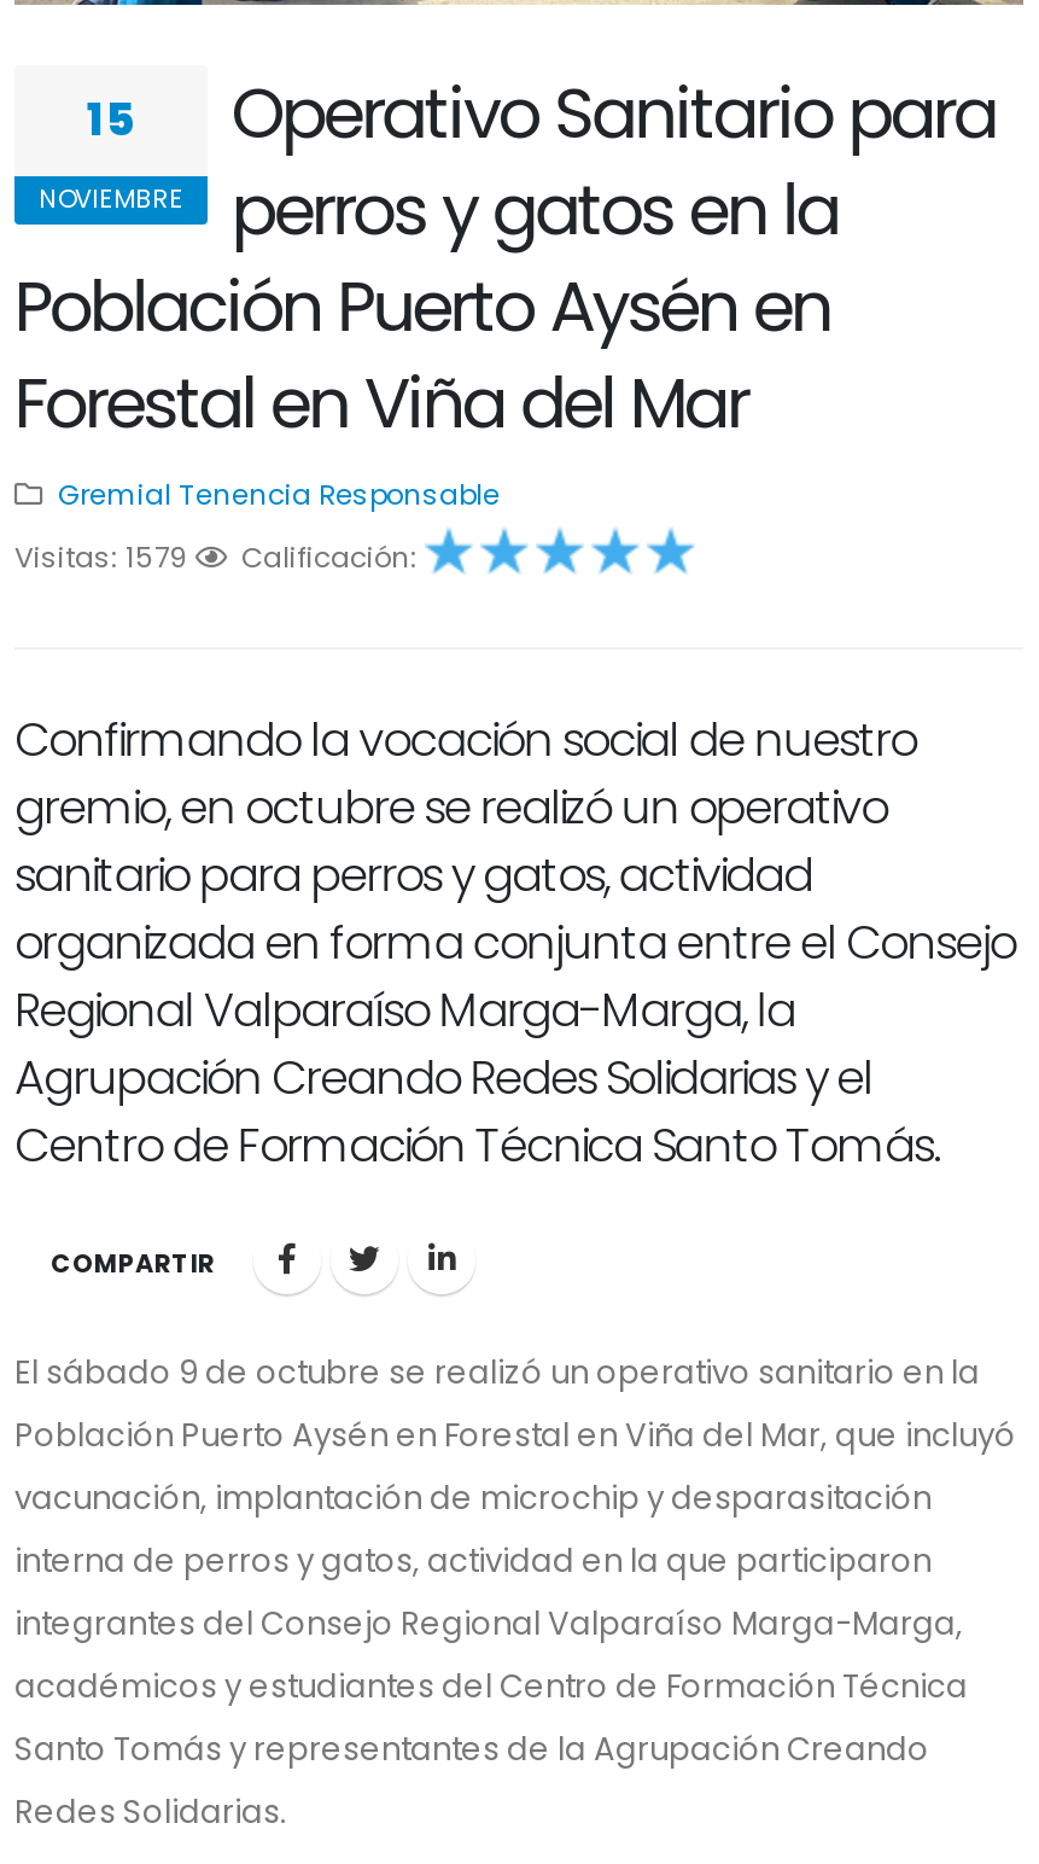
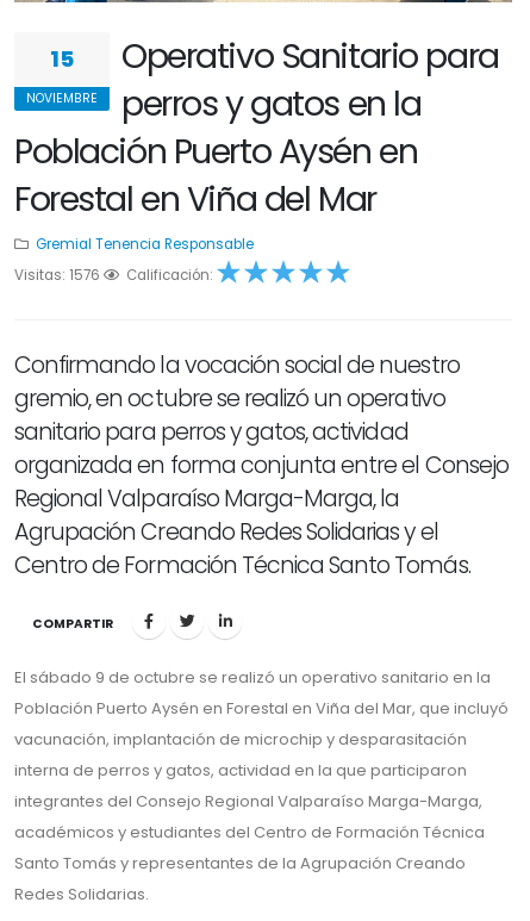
[14,539,195,577] Visitas: 1579 -> [14,266,104,285] Visitas: 1576

